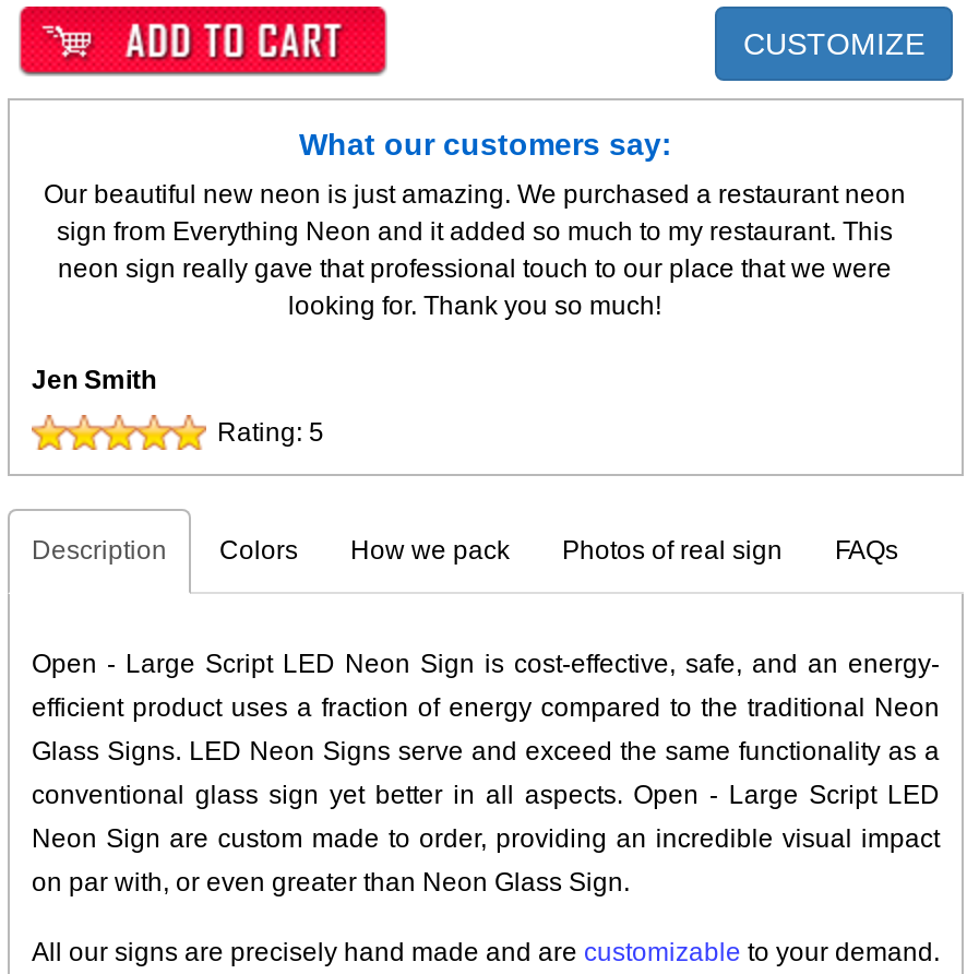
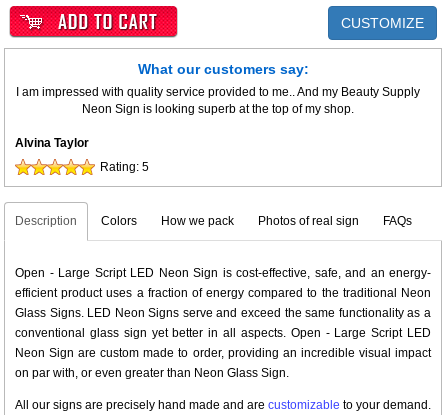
[44,179,906,321] Our beautiful new neon is just amazing. We purchased a restaurant neon | sign from Everything Neon and it added so much to my restaurant. This | neon sign really gave that professional touch to our place that we were | looking for. Thank you so much! -> [16,85,420,116] I am impressed with quality service provided to me.. And my Beauty Supply | Neon Sign is looking superb at the top of my shop.
[32,365,156,395] Jen Smith -> [15,136,89,150] Alvina Taylor

